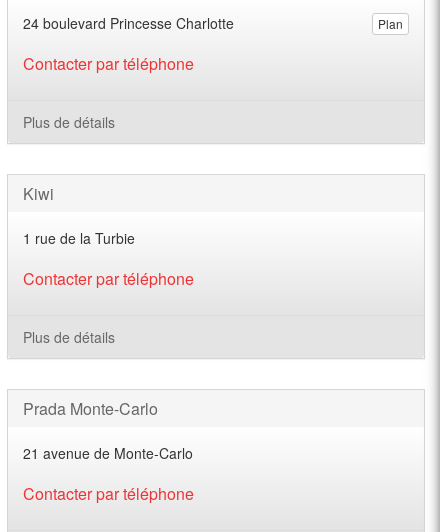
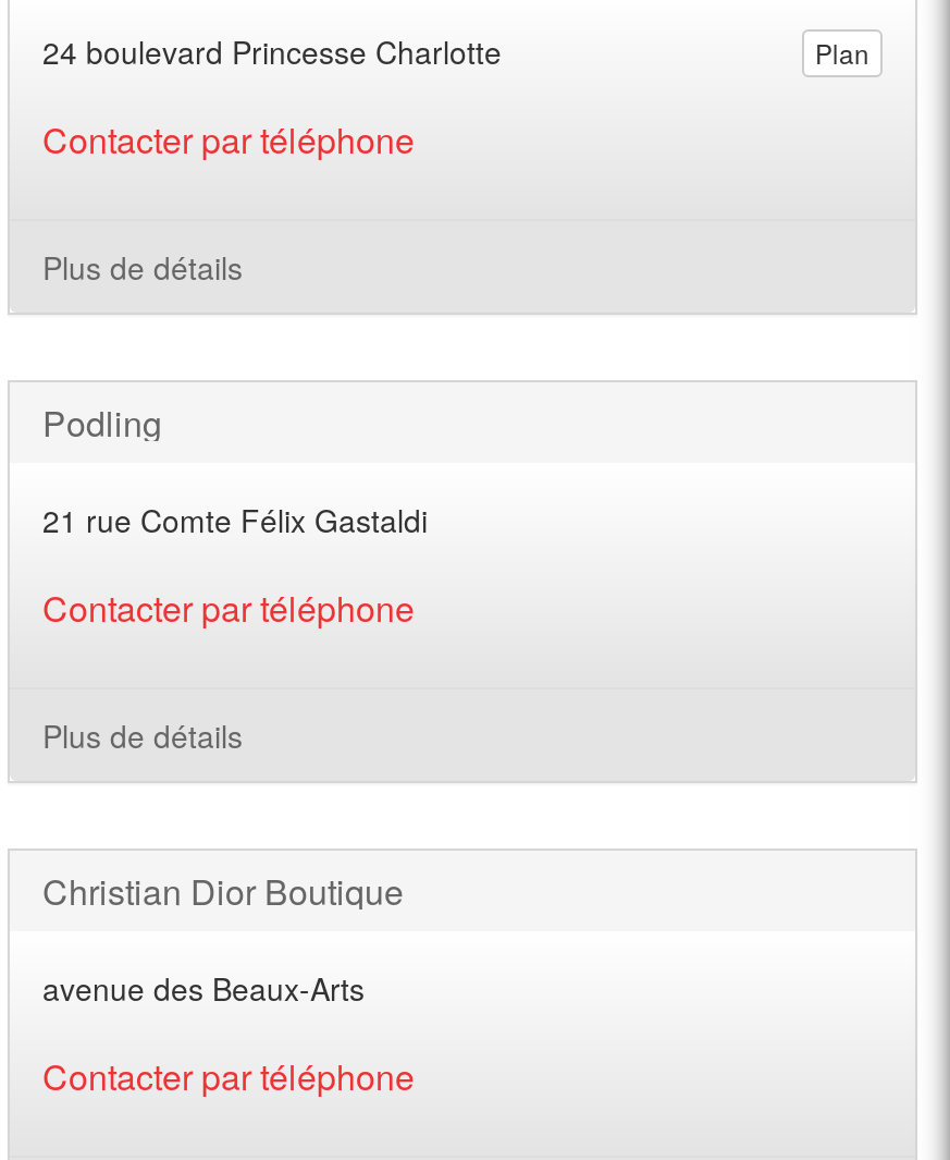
[23,182,54,205] Kiwi -> [42,398,162,448] Podling
[23,228,135,248] 1 rue de la Turbie -> [42,498,428,541] 21 rue Comte Félix Gastaldi
[23,397,158,420] Prada Monte-Carlo -> [42,866,404,916] Christian Dior Boutique
[23,443,193,463] 21 avenue de Monte-Carlo -> [42,966,365,1010] avenue des Beaux-Arts

